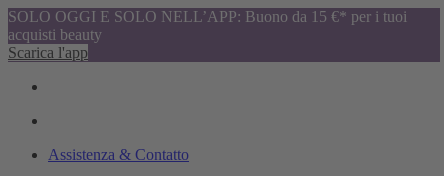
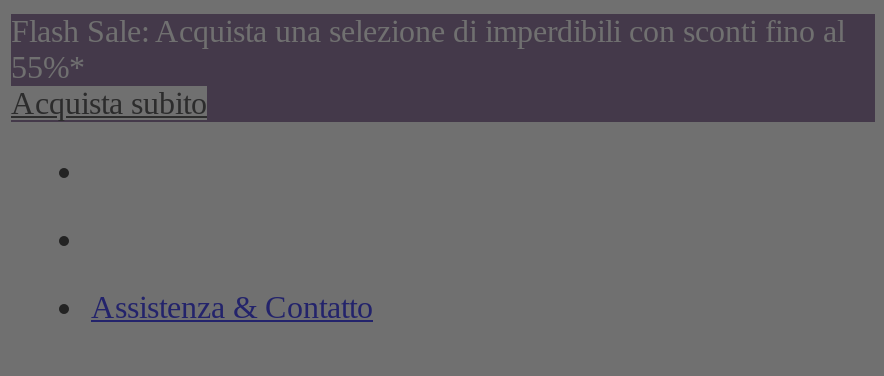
[8,8,407,61] SOLO OGGI E SOLO NELL’APP: Buono da 15 €* per i tuoi | acquisti beauty | Scarica l'app -> [11,14,845,120] Flash Sale: Acquista una selezione di imperdibili con sconti fino al | 55%* | Acquista subito

